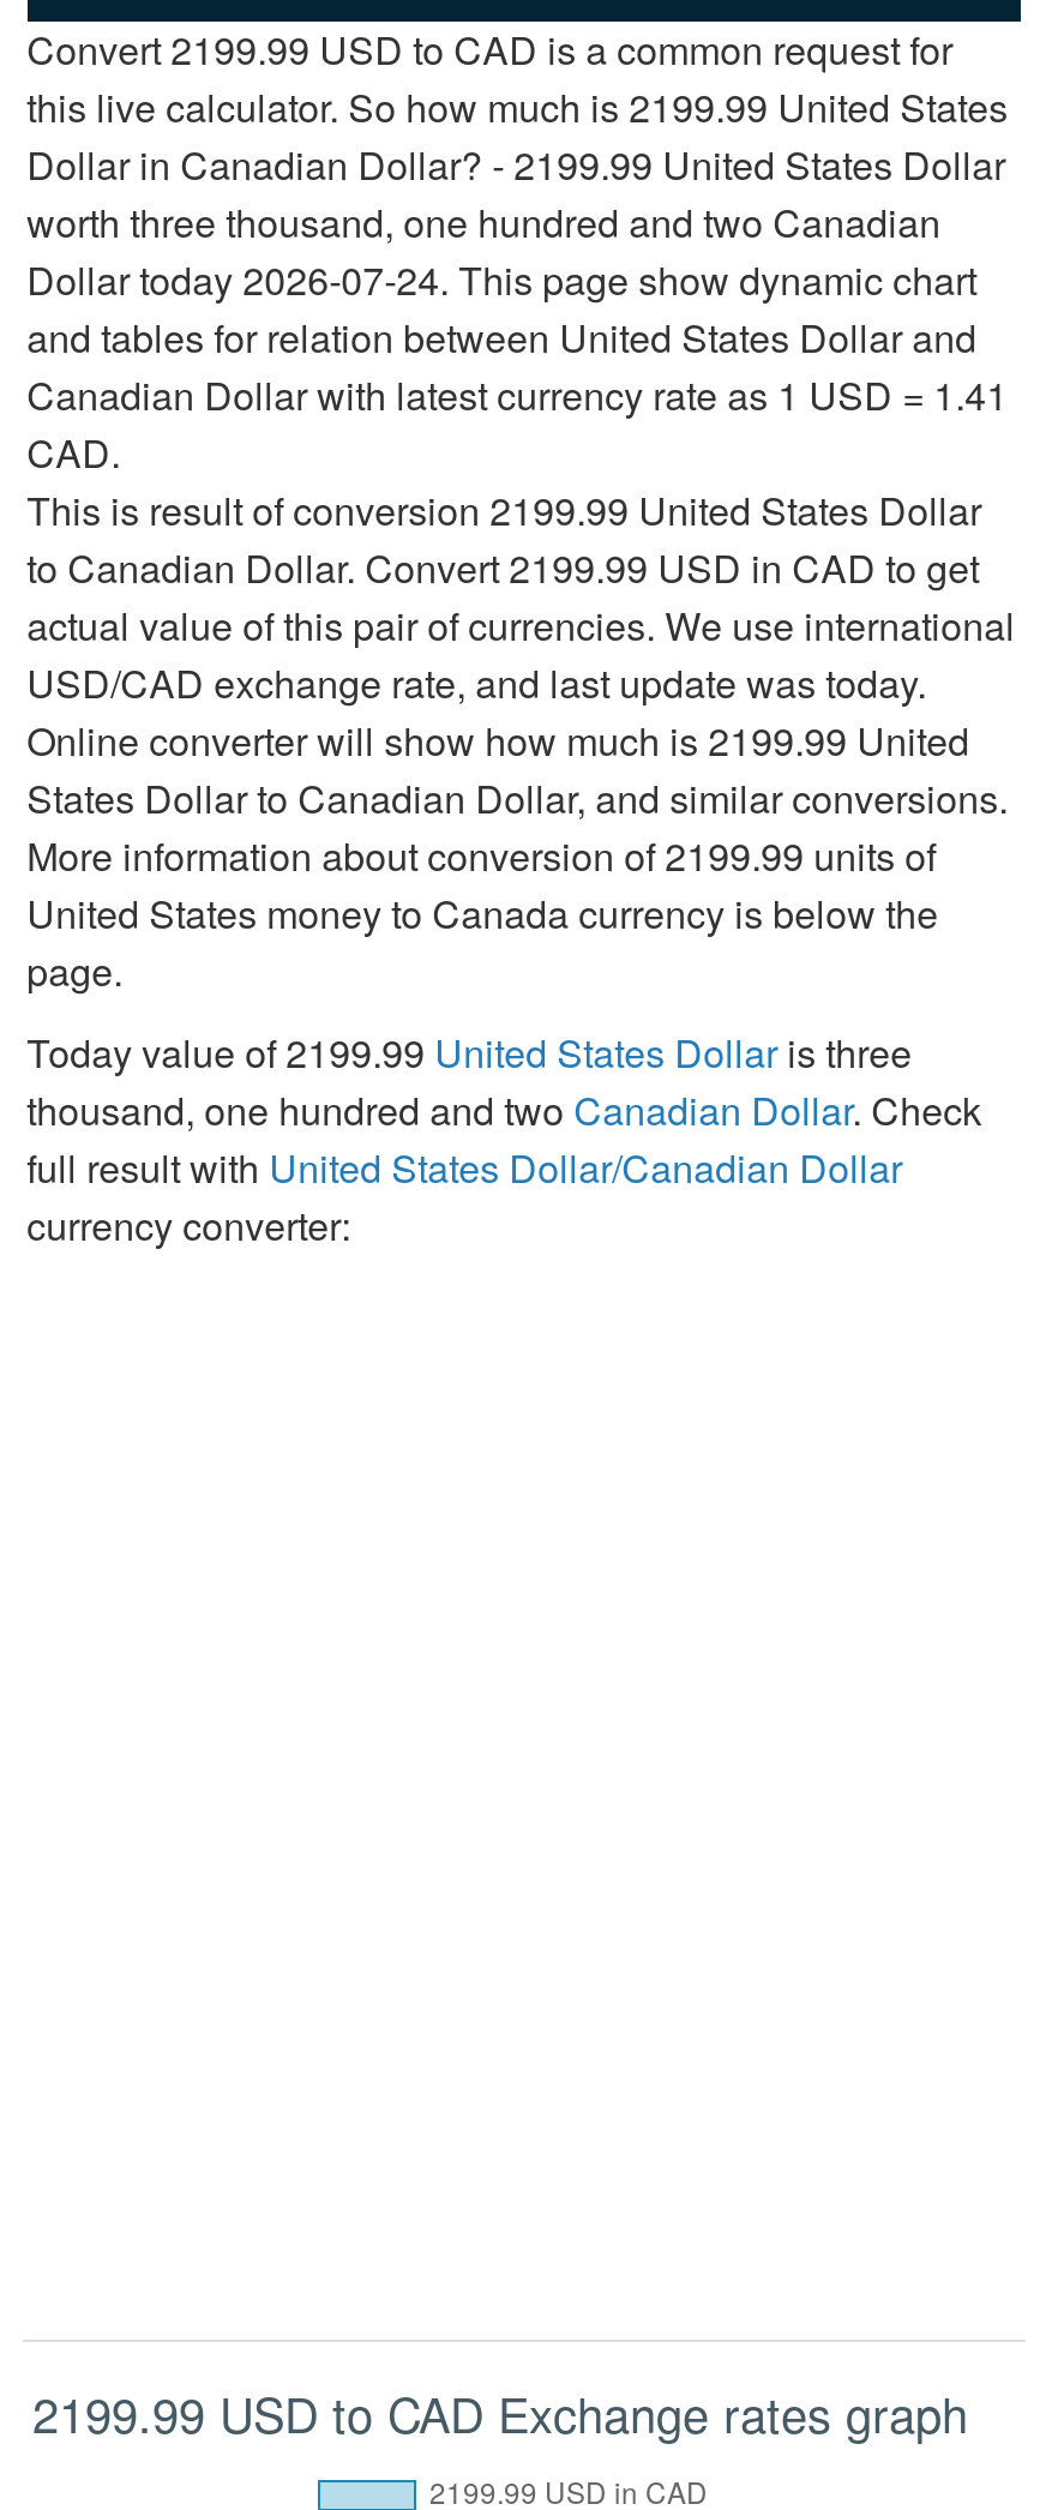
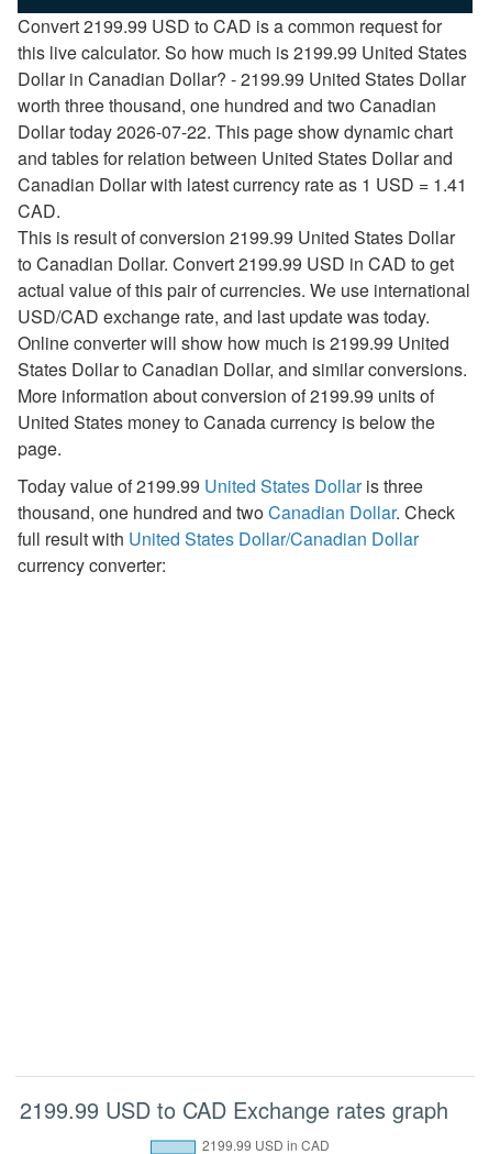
[27,253,977,308] Dollar today 2026-07-24. This page show dynamic chart -> [17,119,452,144] Dollar today 2026-07-22. This page show dynamic chart

